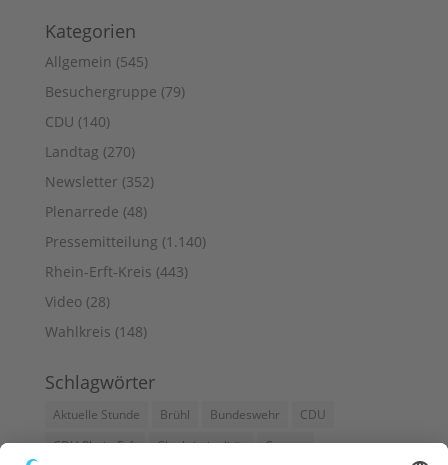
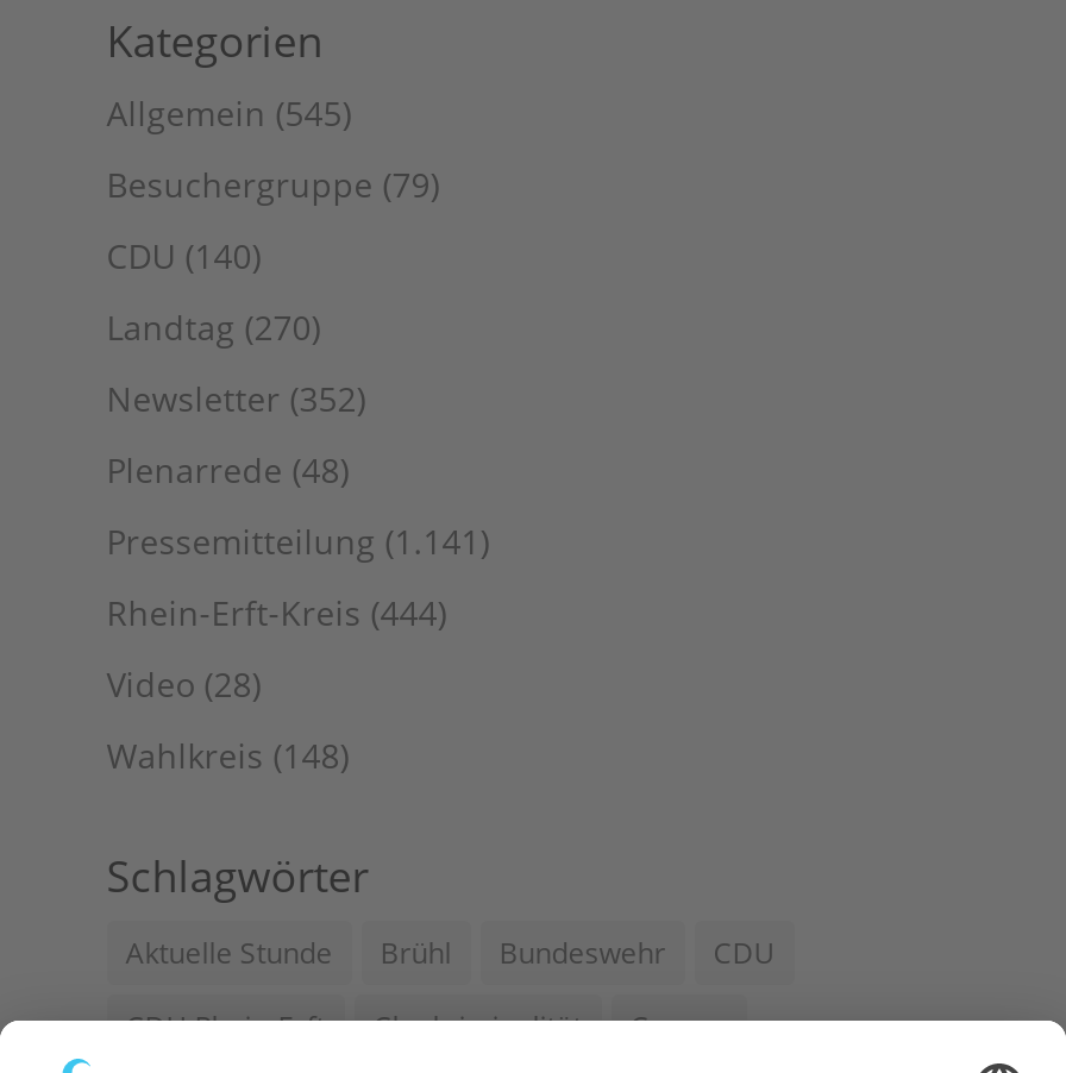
[45,232,206,251] Pressemitteilung (1.140) -> [107,519,490,564] Pressemitteilung (1.141)
[45,262,188,281] Rhein-Erft-Kreis (443) -> [107,590,447,635] Rhein-Erft-Kreis (444)

